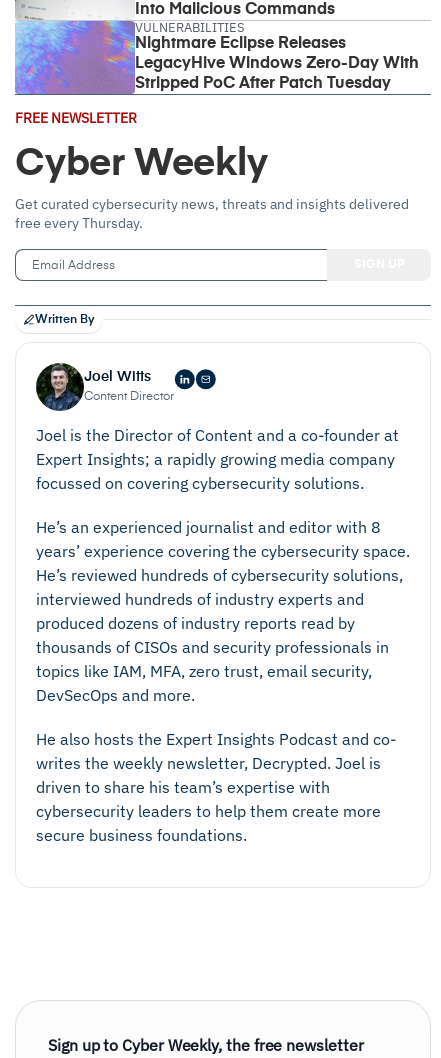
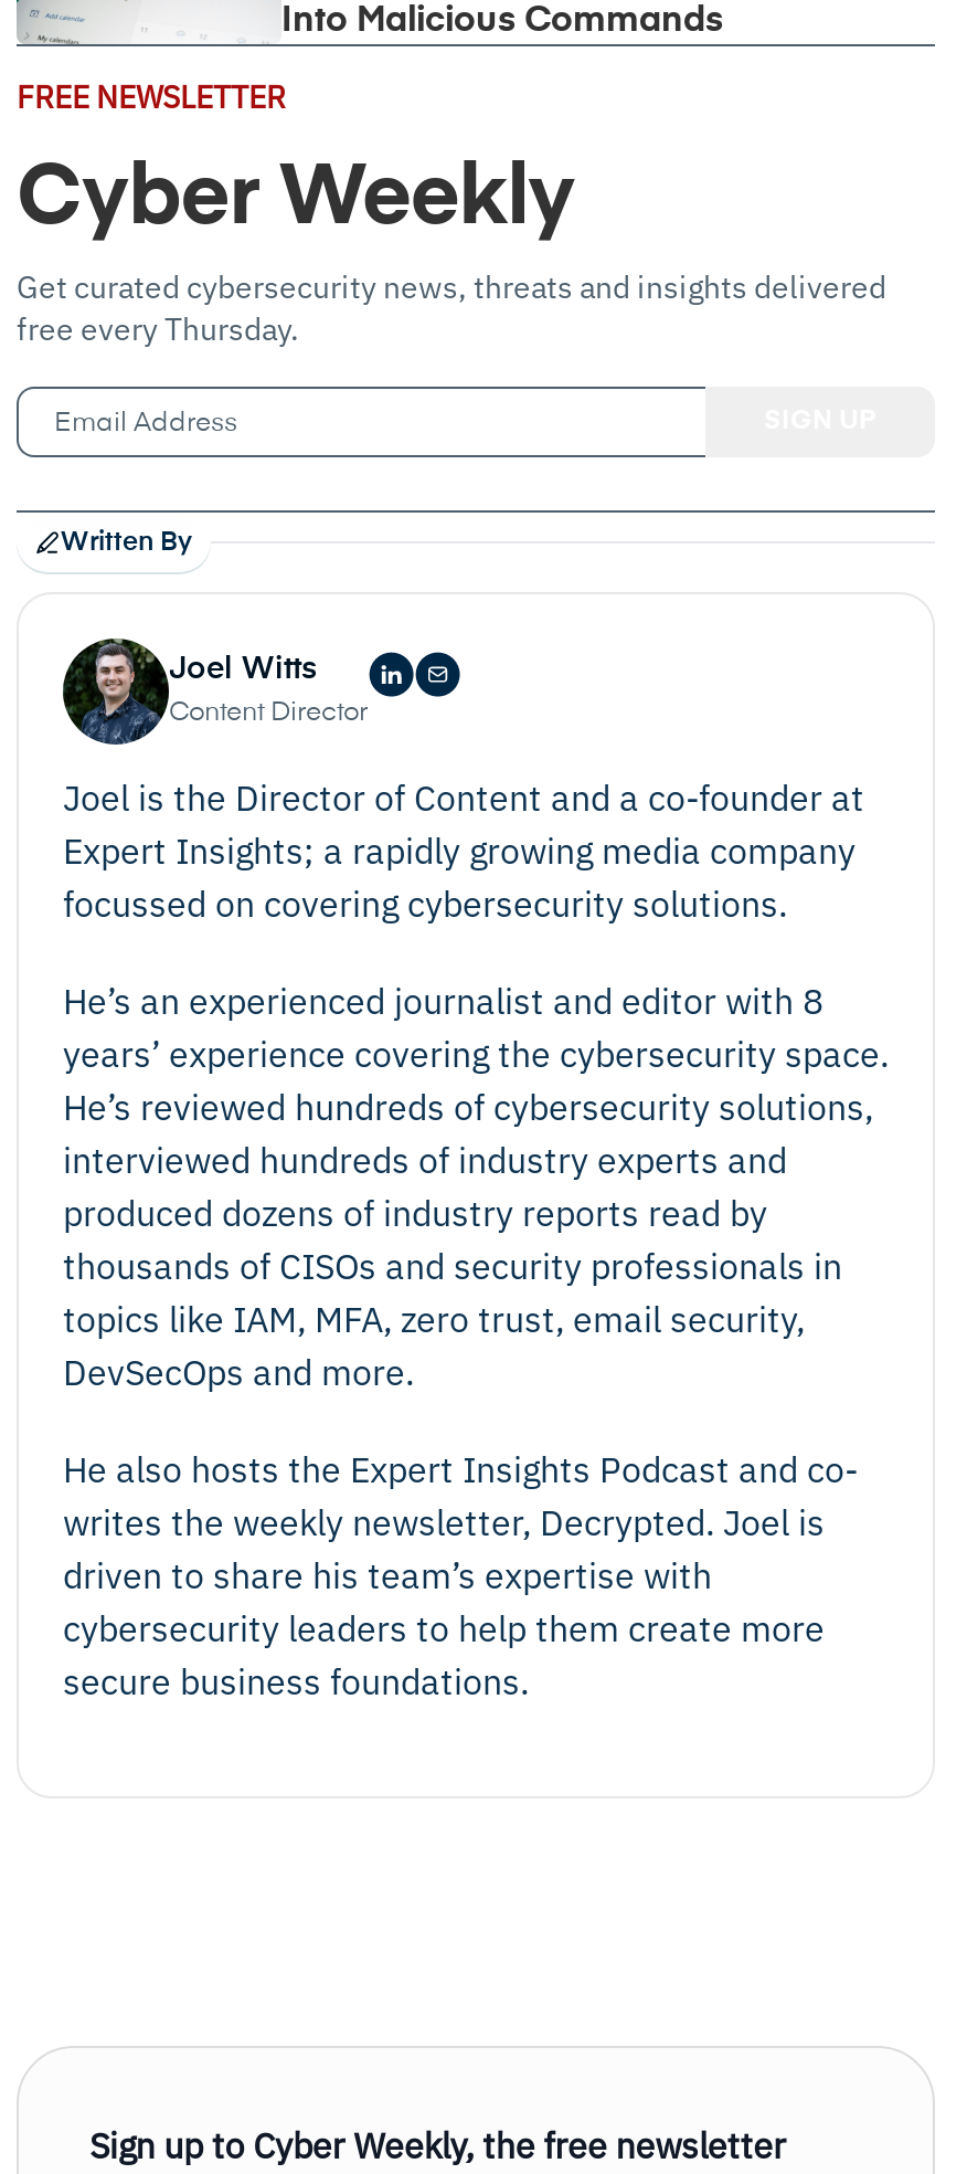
[14,19,419,95] [image] | VULNERABILITIES | Nightmare Eclipse Releases | LegacyHive Windows Zero-Day With | Stripped PoC After Patch Tuesday -> none

